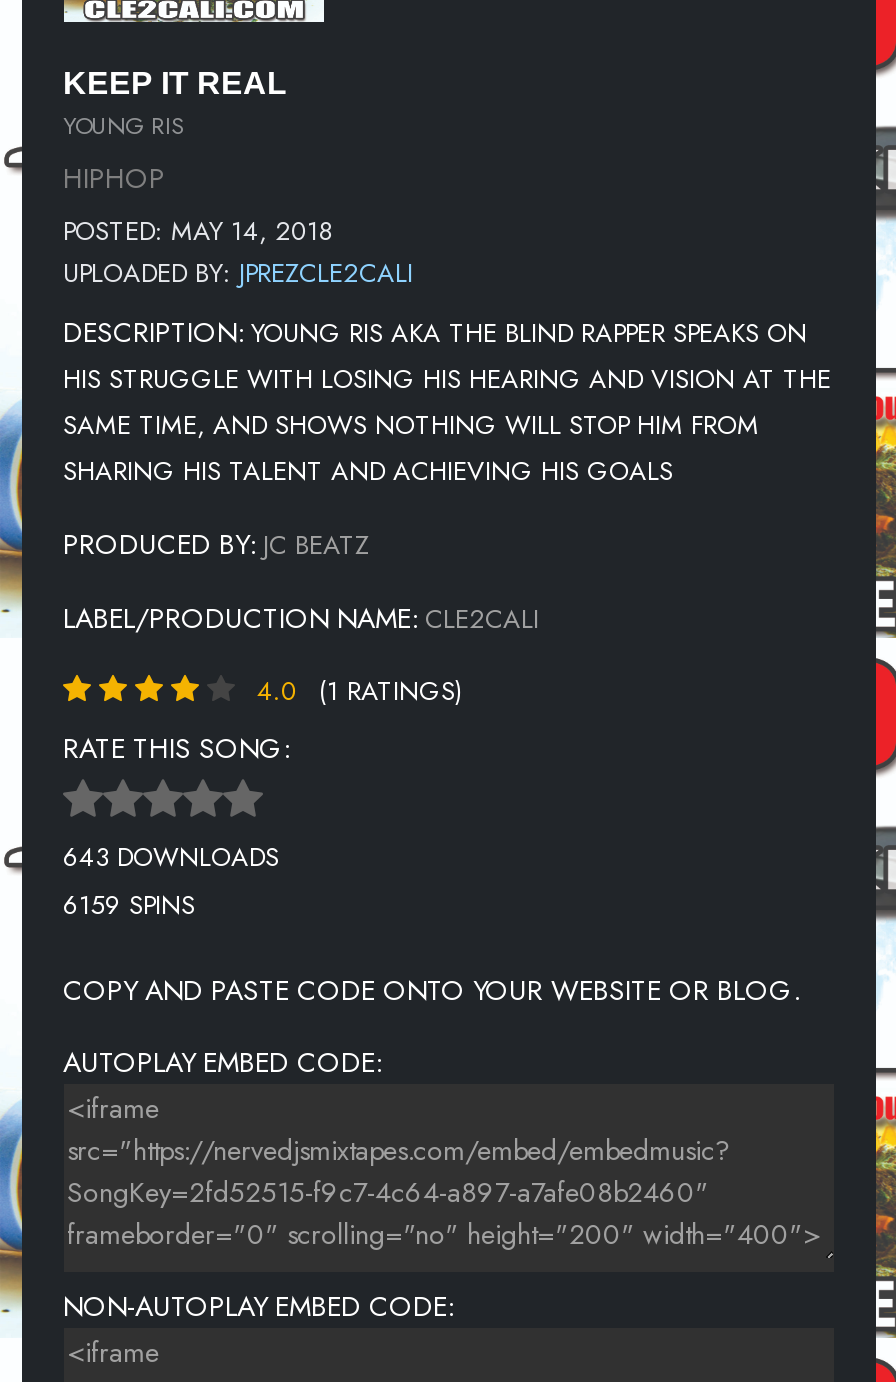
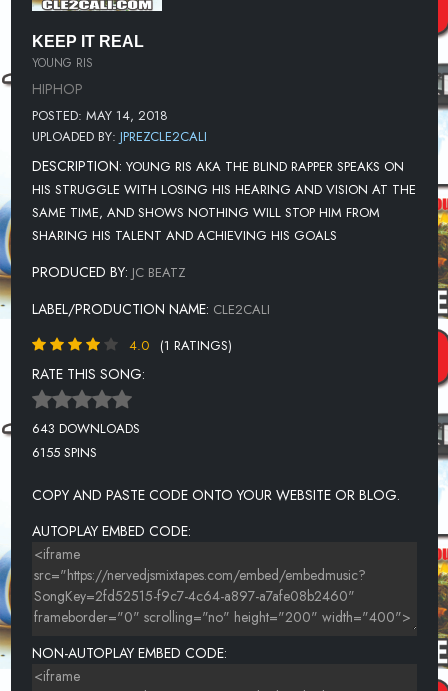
[63,886,195,924] 6159 SPINS -> [31,443,96,462] 6155 SPINS

